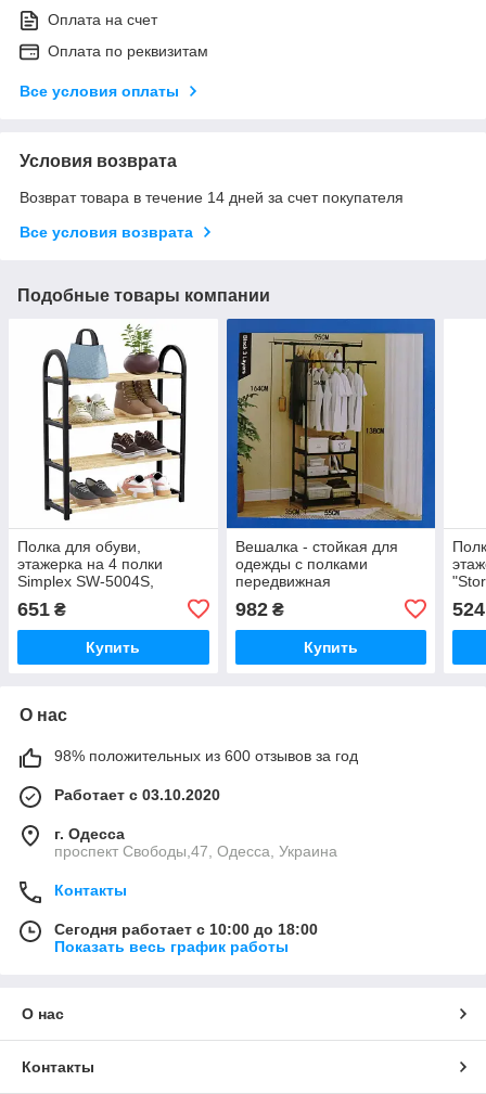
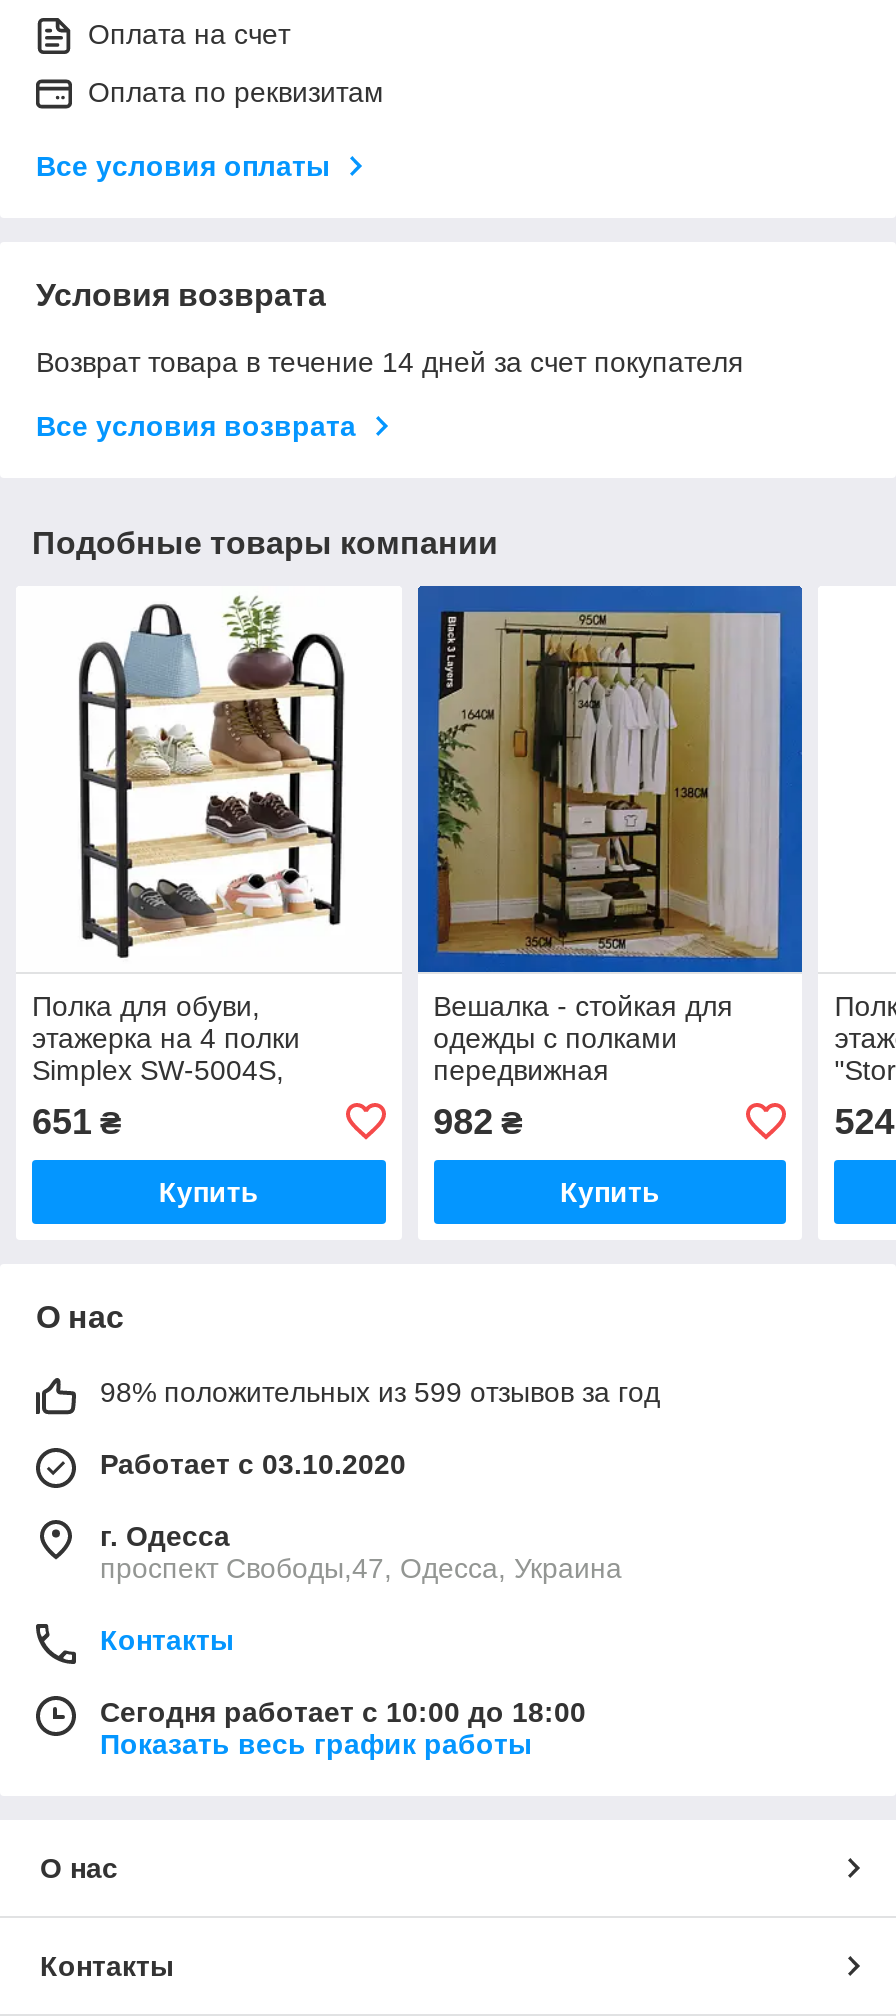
[54,747,358,764] 98% положительных из 600 отзывов за год -> [100,1375,660,1407] 98% положительных из 599 отзывов за год

